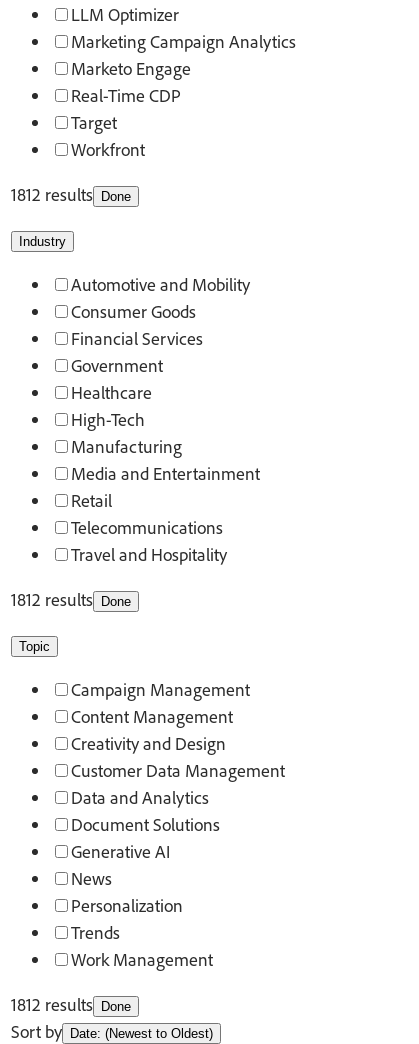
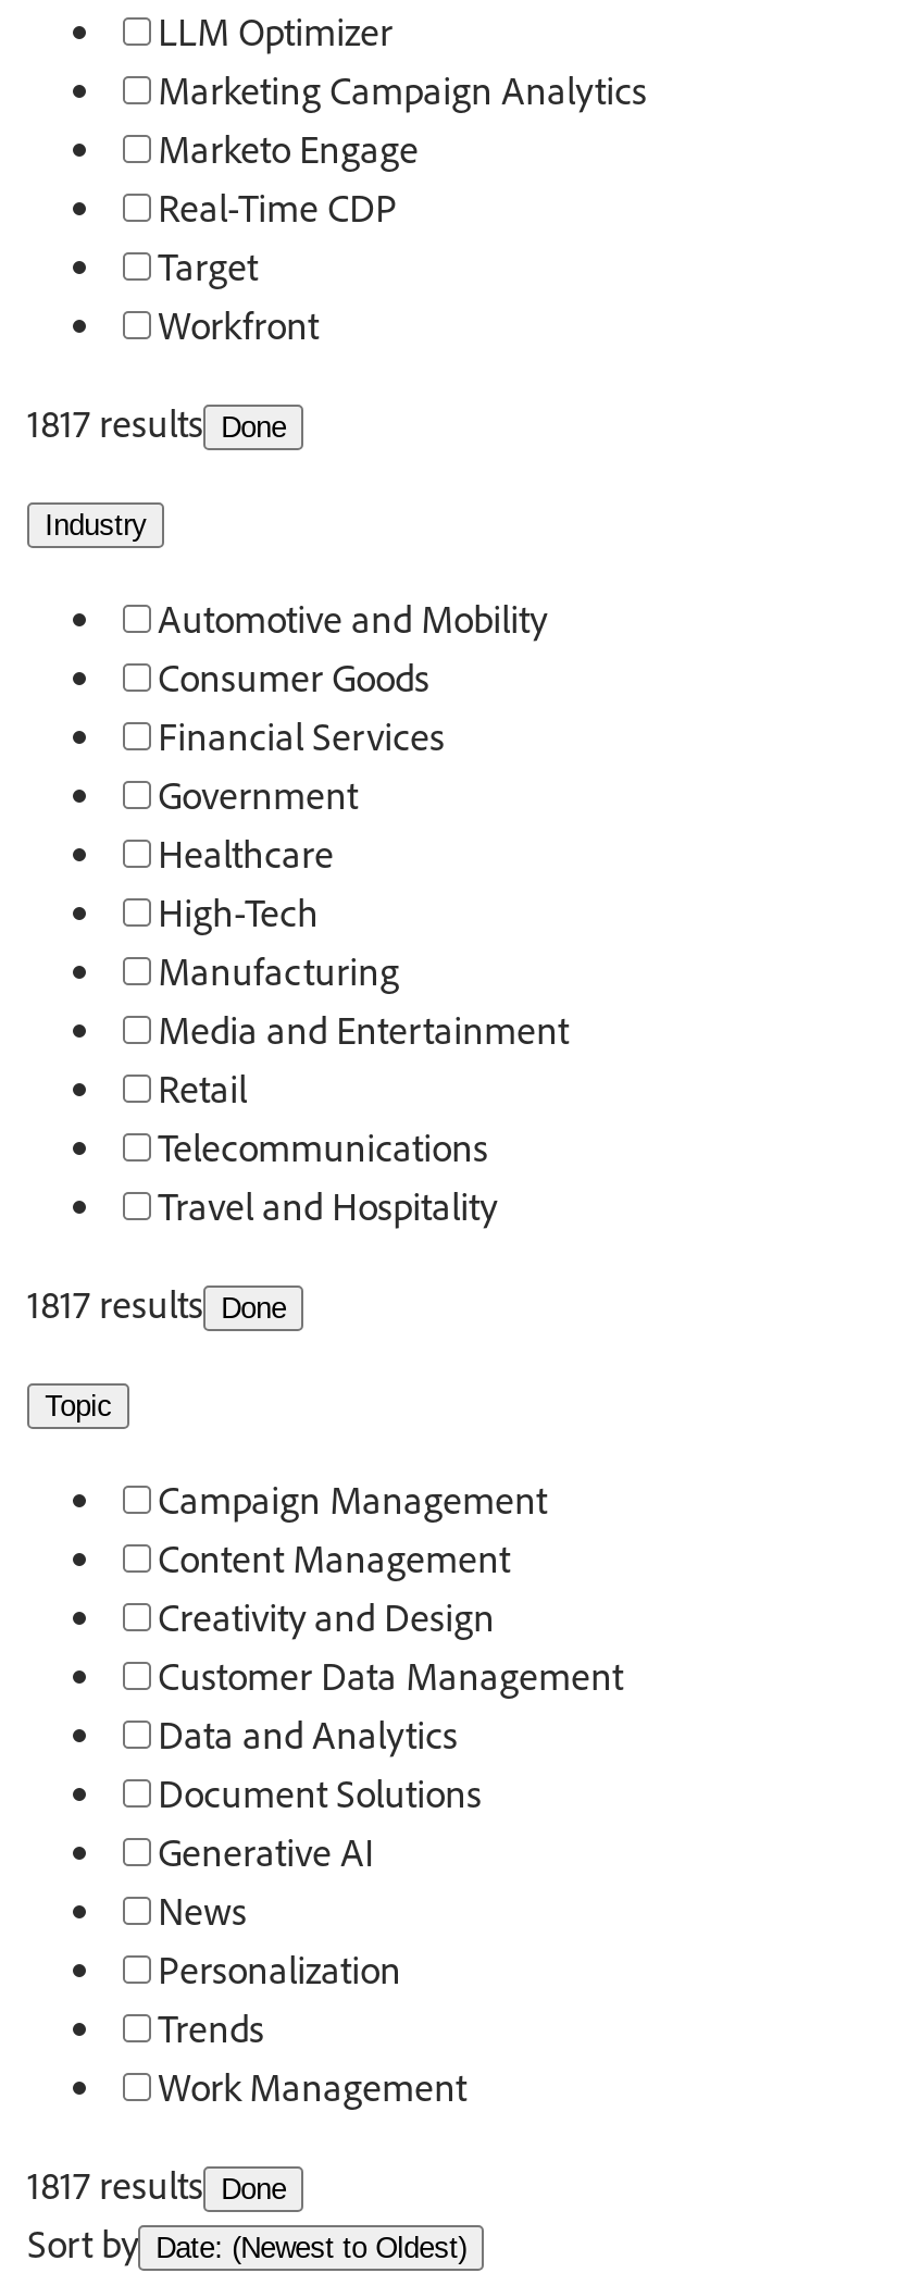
[11,183,131,205] 1812 results Done -> [28,398,286,448] 1817 results Done
[11,588,131,610] 1812 results Done -> [28,1279,286,1329] 1817 results Done
[11,993,131,1015] 1812 results Done -> [28,2160,286,2210] 1817 results Done

